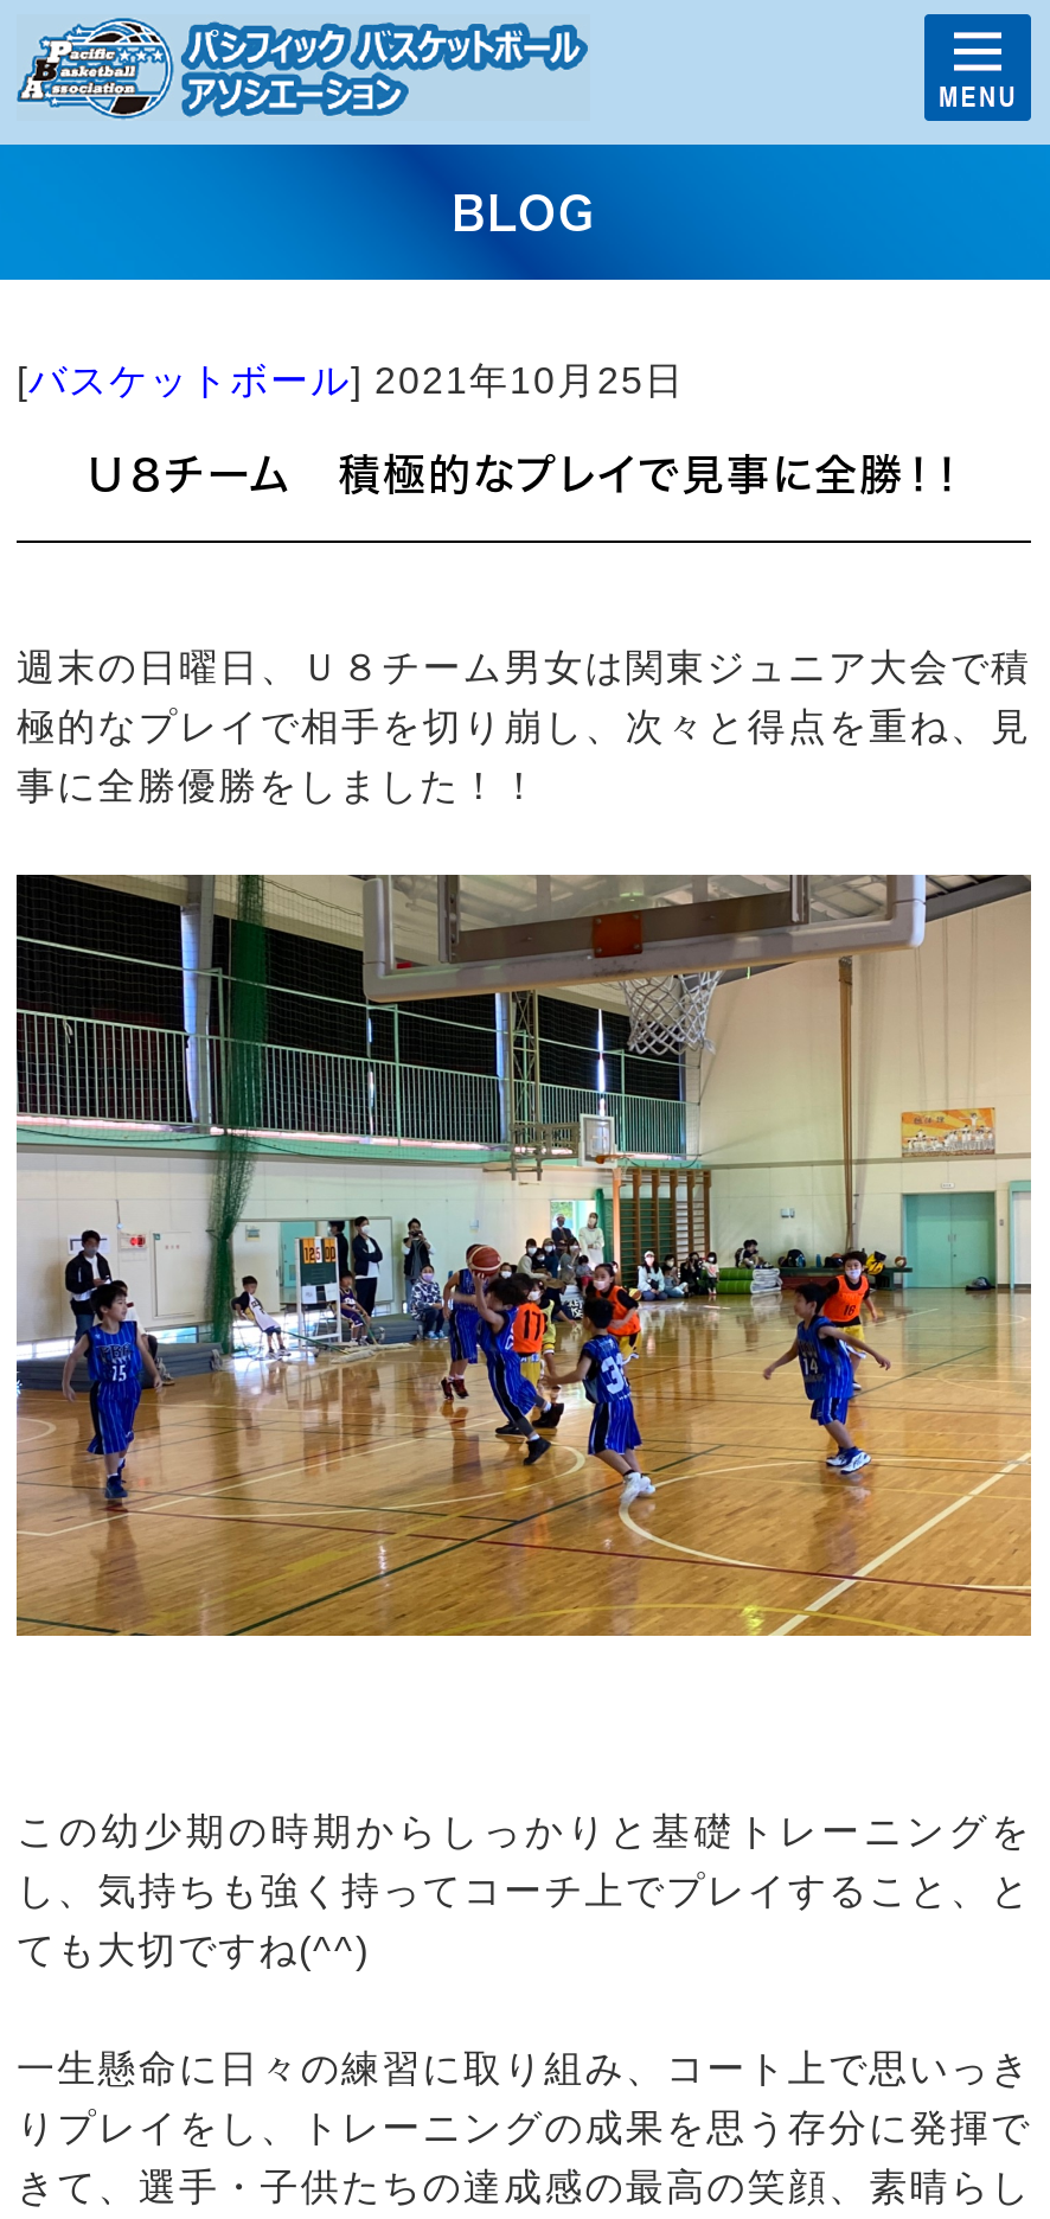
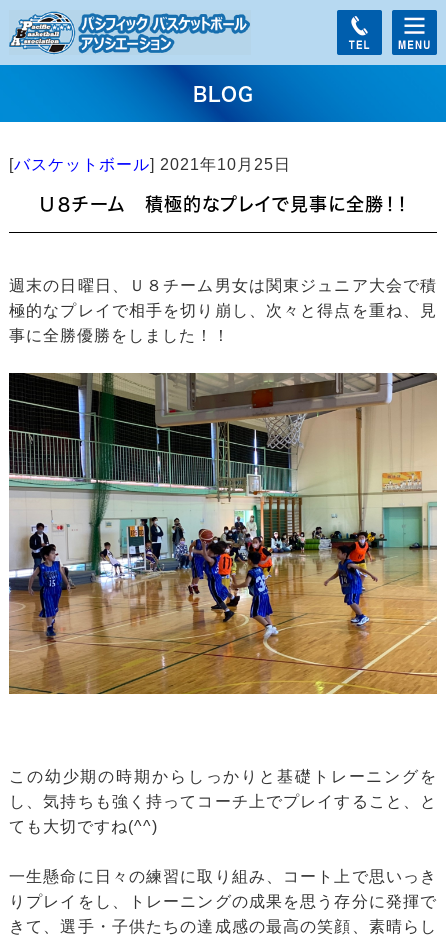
none -> [336,9,383,56] [image]

